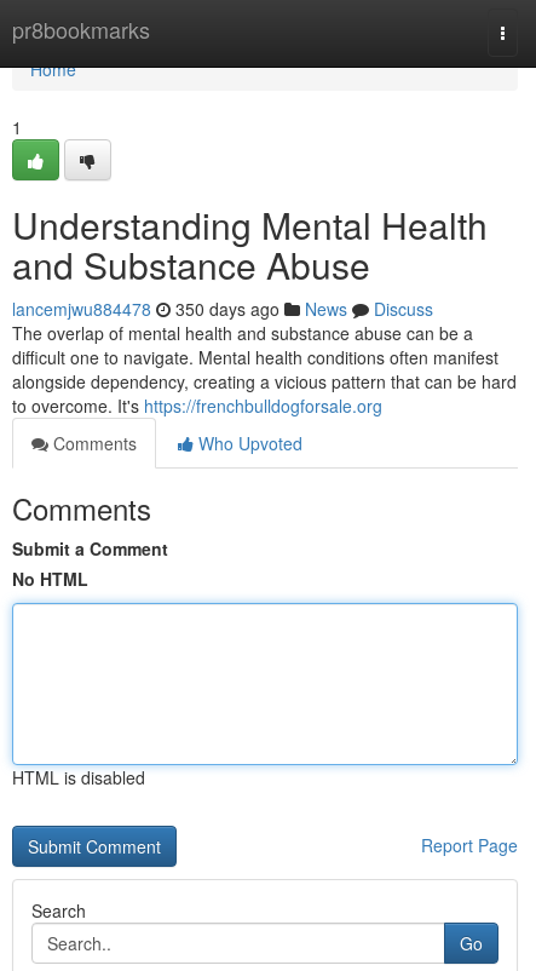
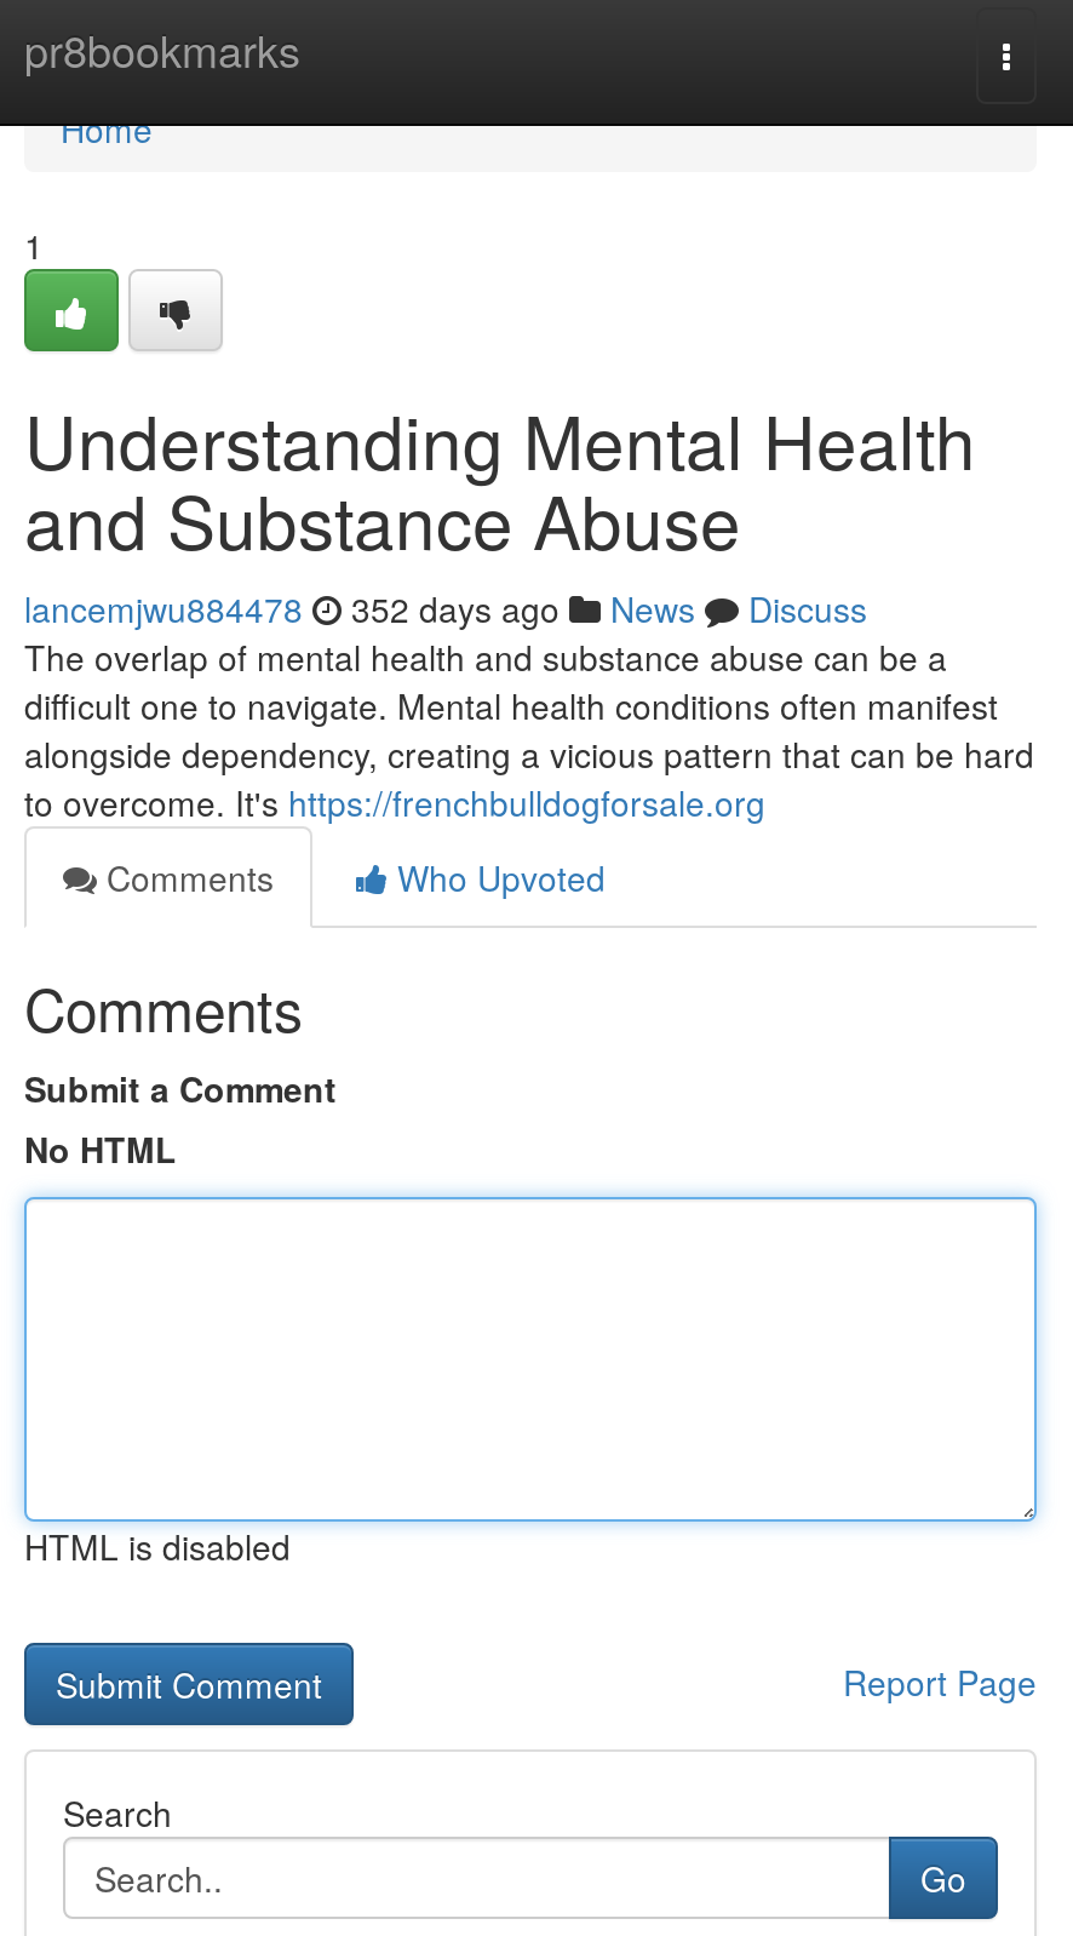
[12,297,433,321] lancemjwu884478 350 days ago News Discuss -> [24,584,867,632] lancemjwu884478 352 days ago News Discuss

